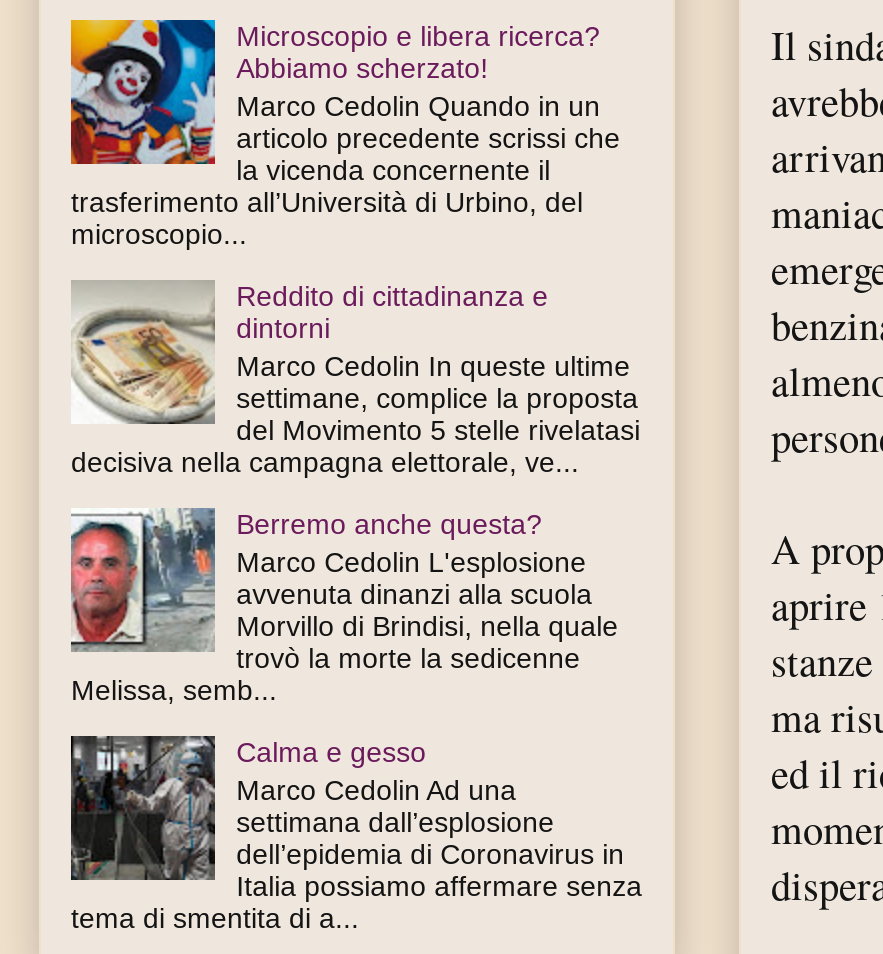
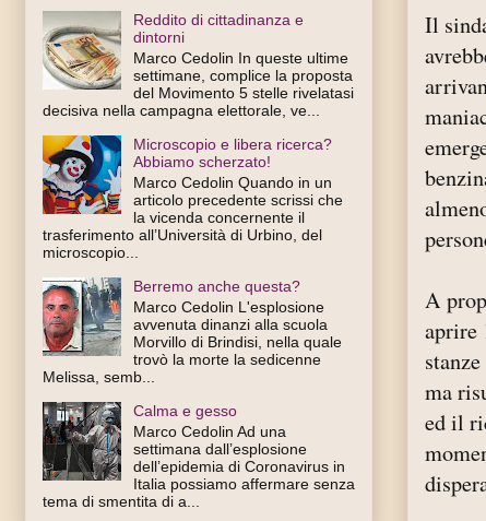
moved [69,16,620,250] -> [42,133,342,261]: [image] | Microscopio e libera ricerca? | Abbiamo scherzato! | Marco Cedolin Quando in un | articolo precedente scrissi che | la vicenda concernente il | trasferimento all’Università di Urbino, del | microscopio...
moved [71,280,640,478] -> [43,11,353,119]: [image] | Reddito di cittadinanza e | dintorni | Marco Cedolin In queste ultime | settimane, complice la proposta | del Movimento 5 stelle rivelatasi | decisiva nella campagna elettorale, ve...

